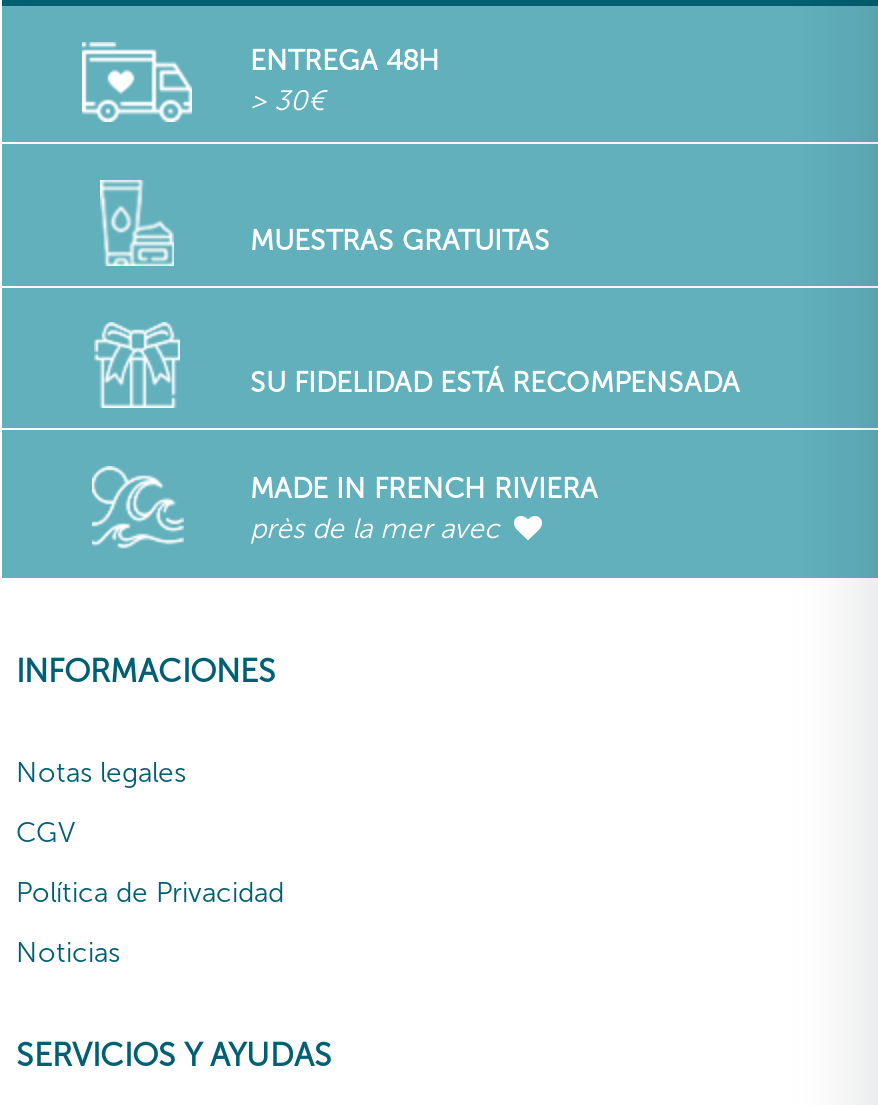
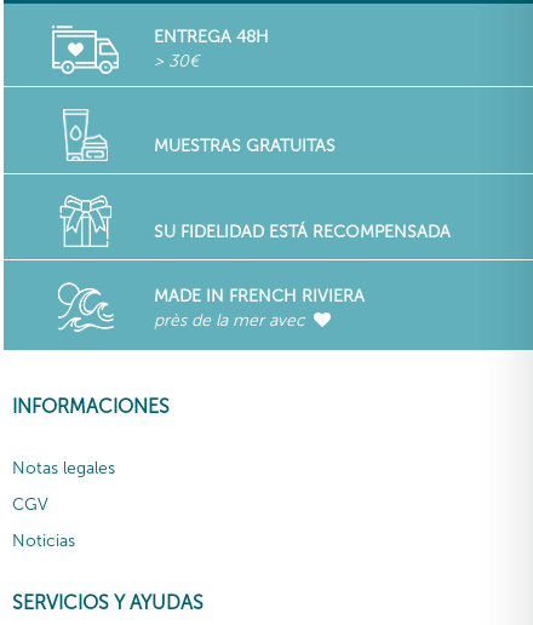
[16,876,284,910] Política de Privacidad -> none

